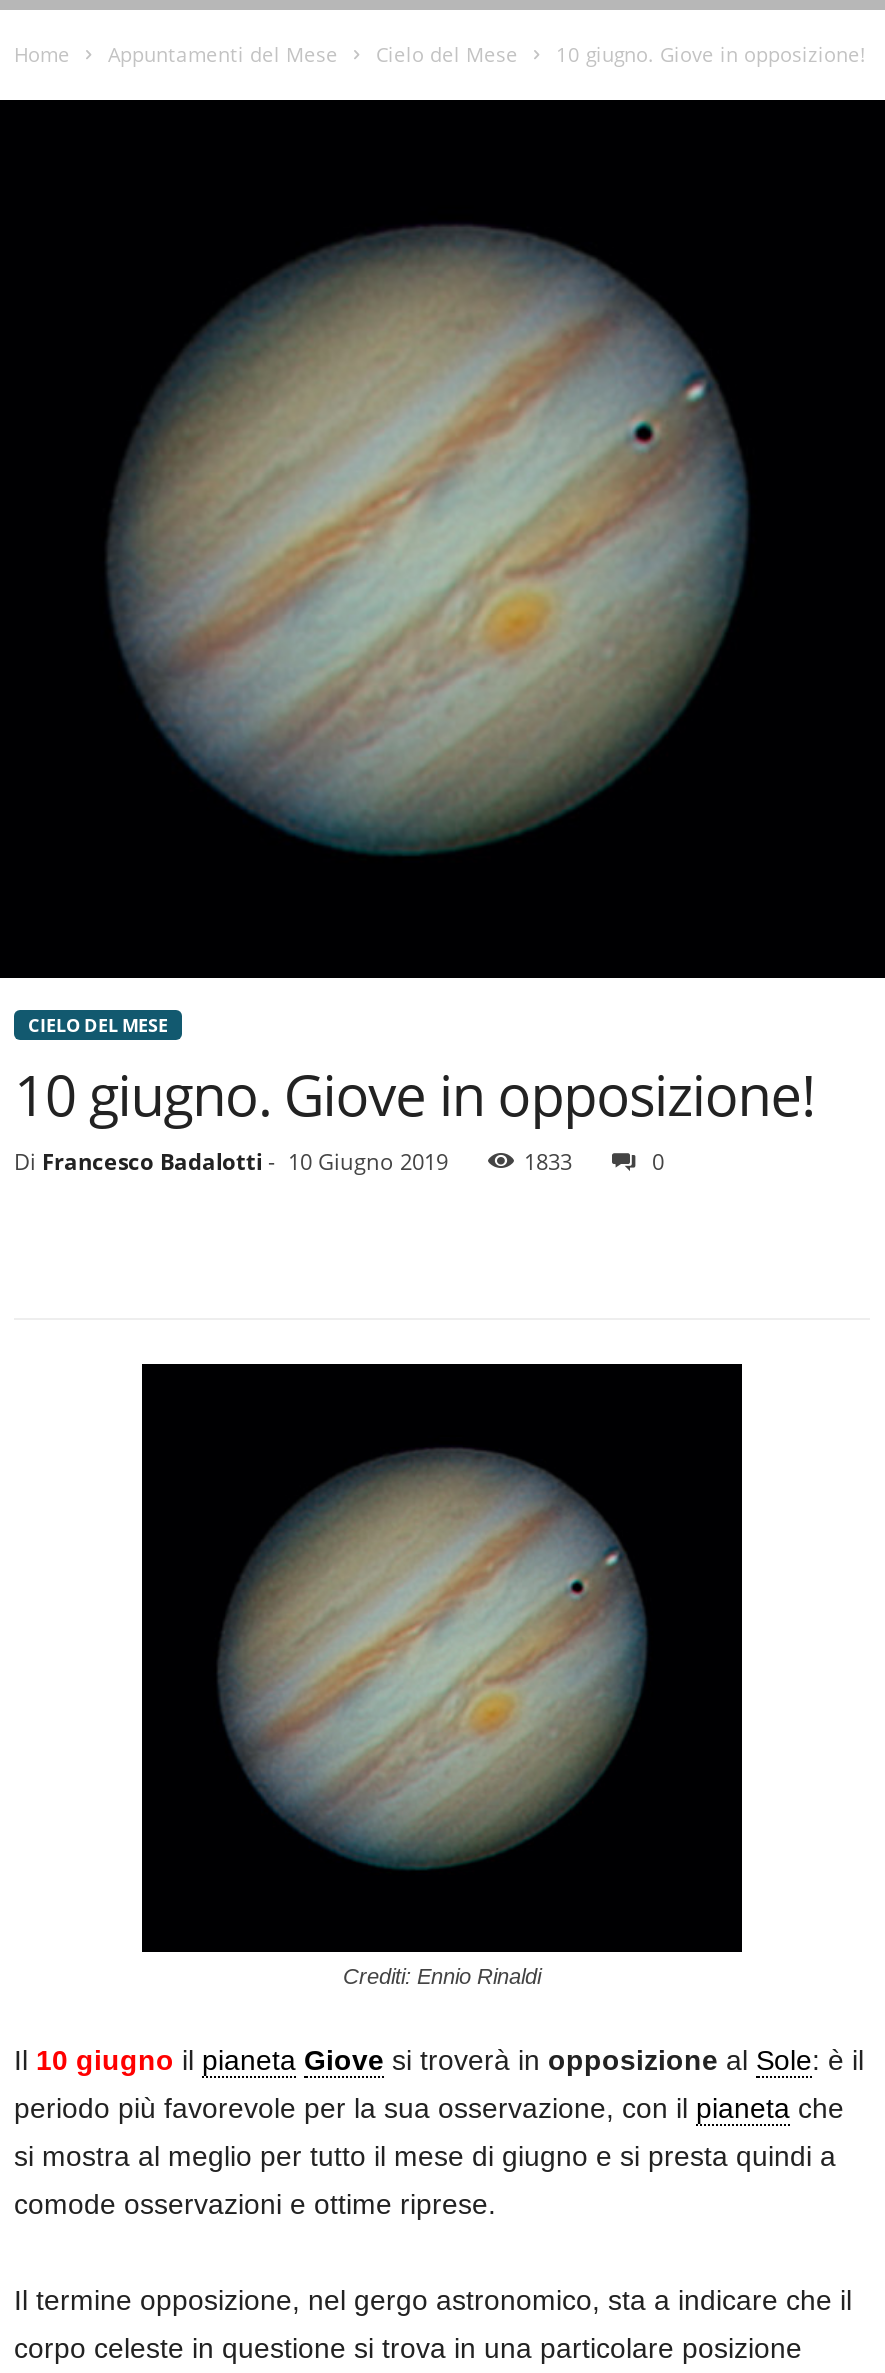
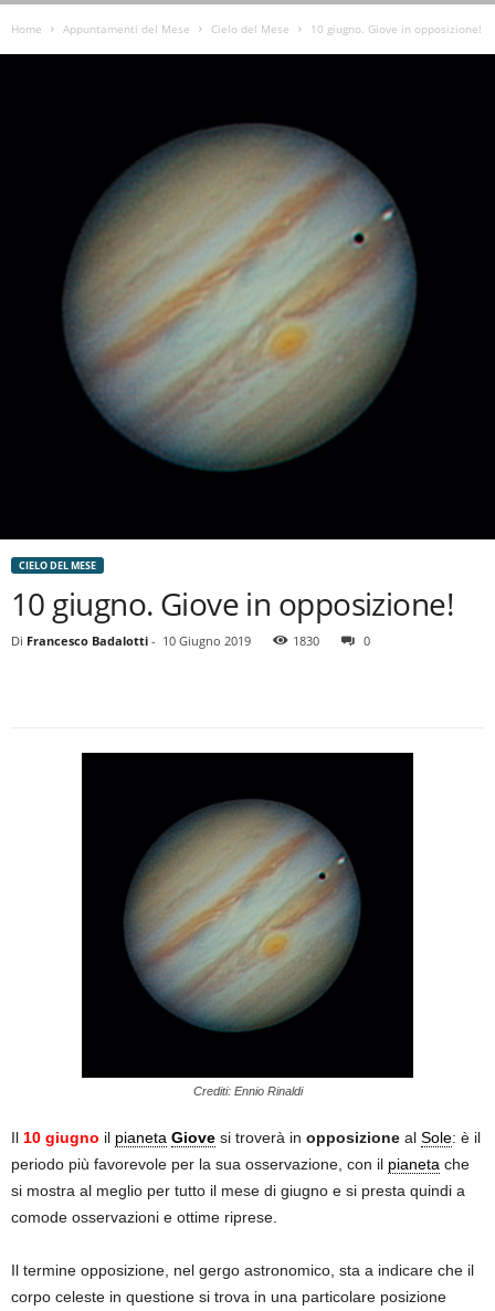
[524,1146,572,1176] 1833 -> [293,632,319,649] 1830

